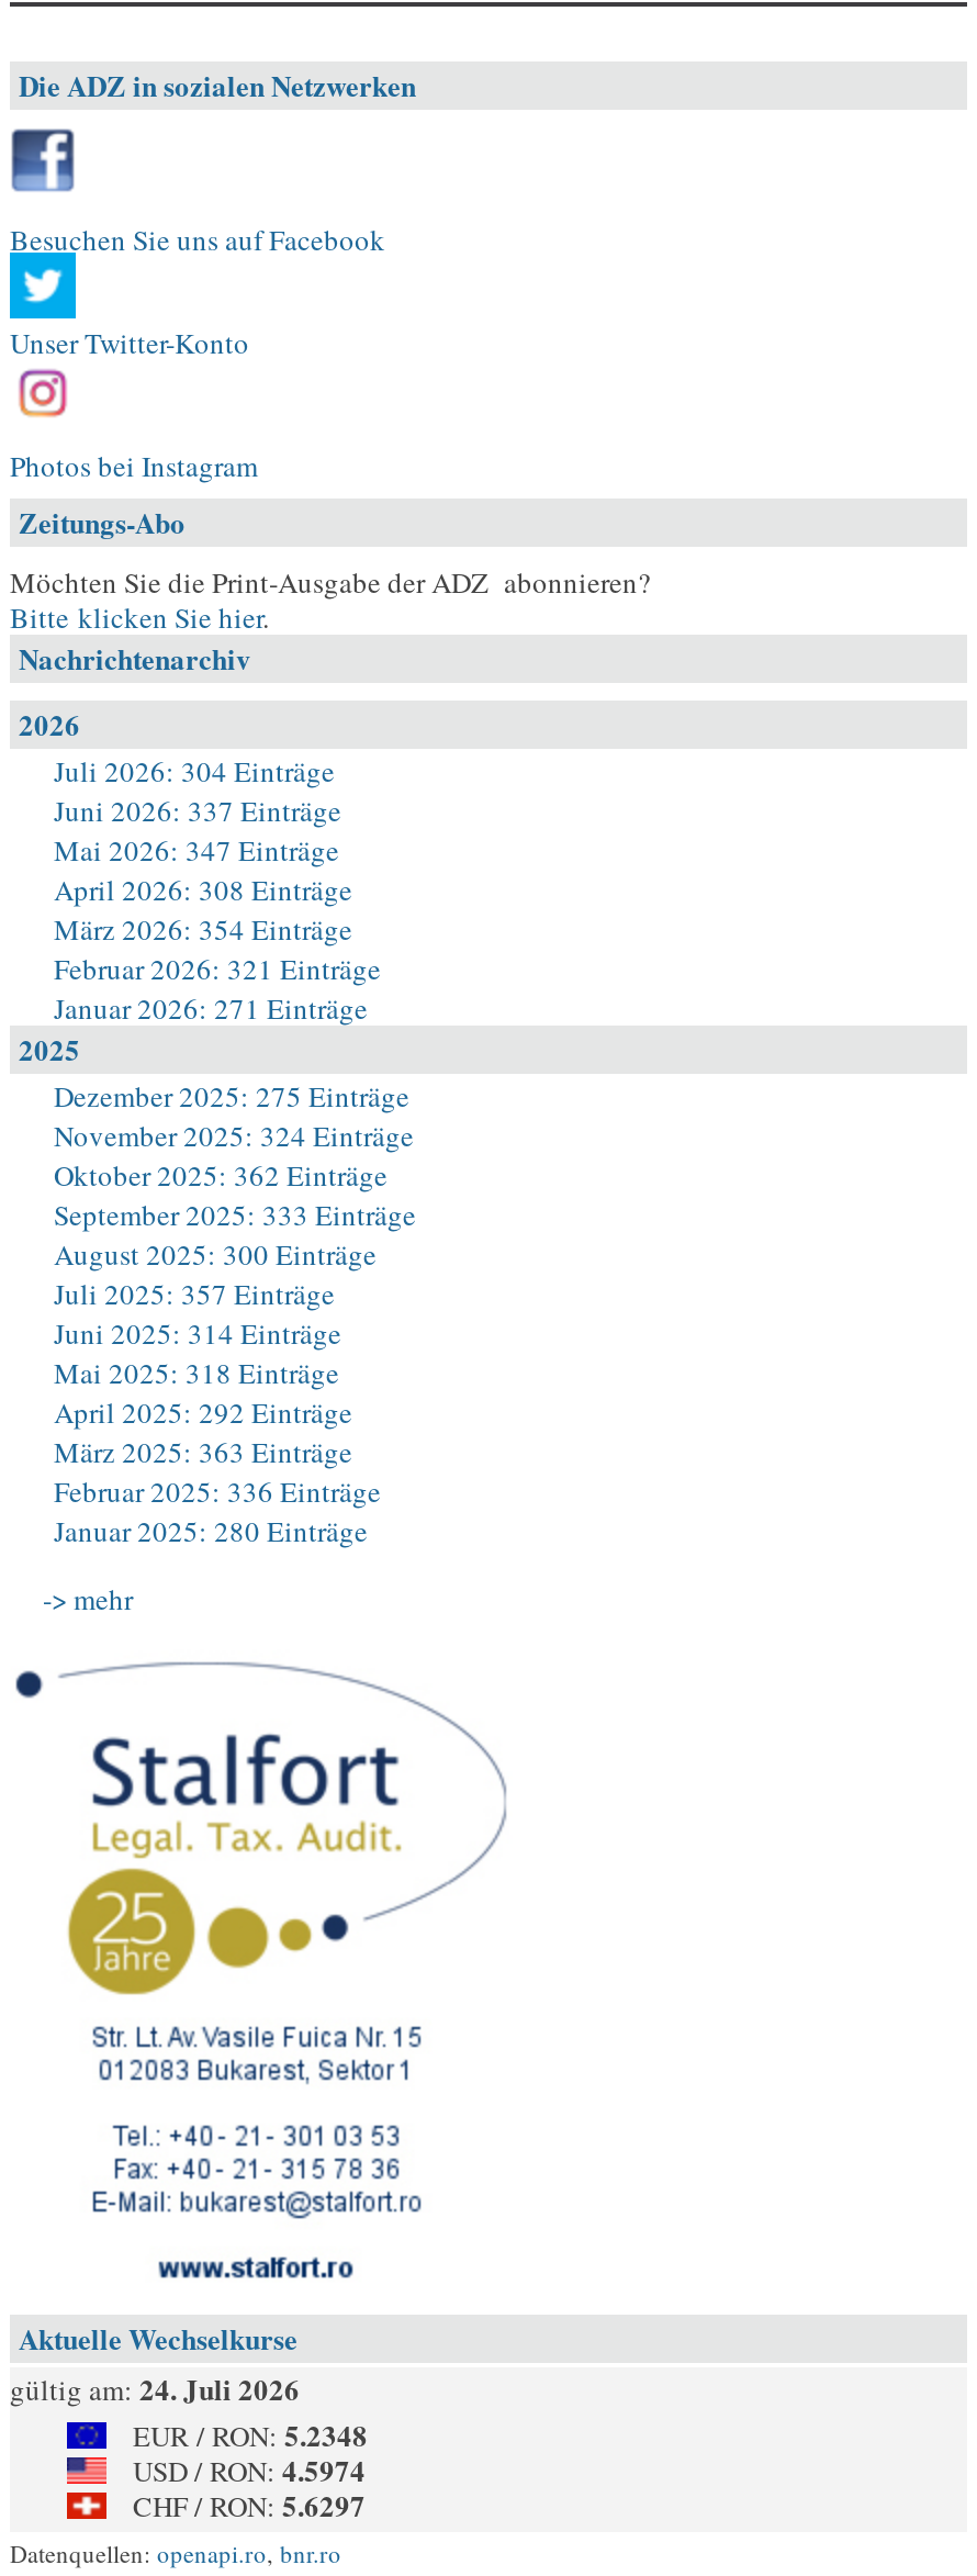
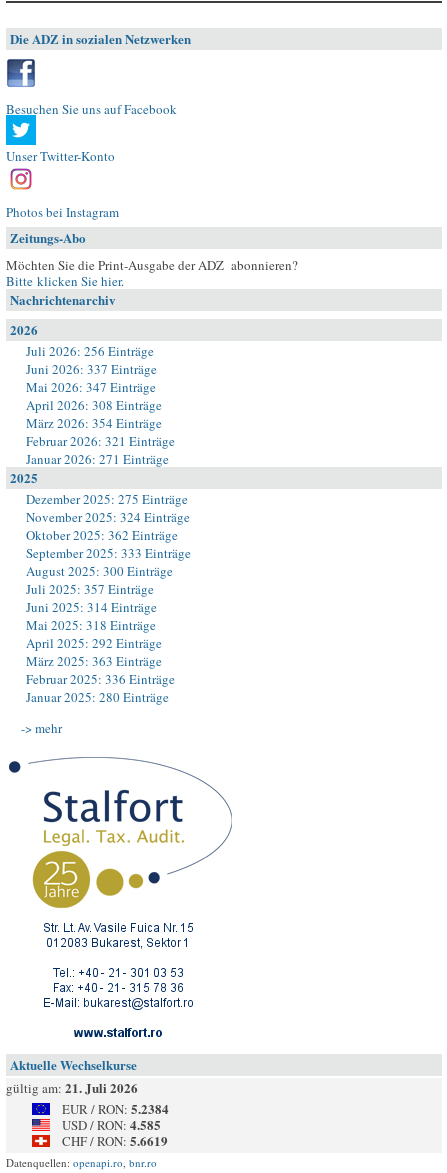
[54,751,335,791] Juli 2026: 304 Einträge -> [26,342,154,360] Juli 2026: 256 Einträge
[10,2367,300,2409] gültig am: 24. Juli 2026 -> [6,1078,138,1097] gültig am: 21. Juli 2026
[133,2413,368,2455] EUR / RON: 5.2348 -> [62,1099,169,1118] EUR / RON: 5.2384
[133,2449,366,2490] USD / RON: 4.5974 -> [62,1115,161,1134] USD / RON: 4.585
[133,2484,366,2525] CHF / RON: 5.6297 -> [62,1131,168,1150] CHF / RON: 5.6619

